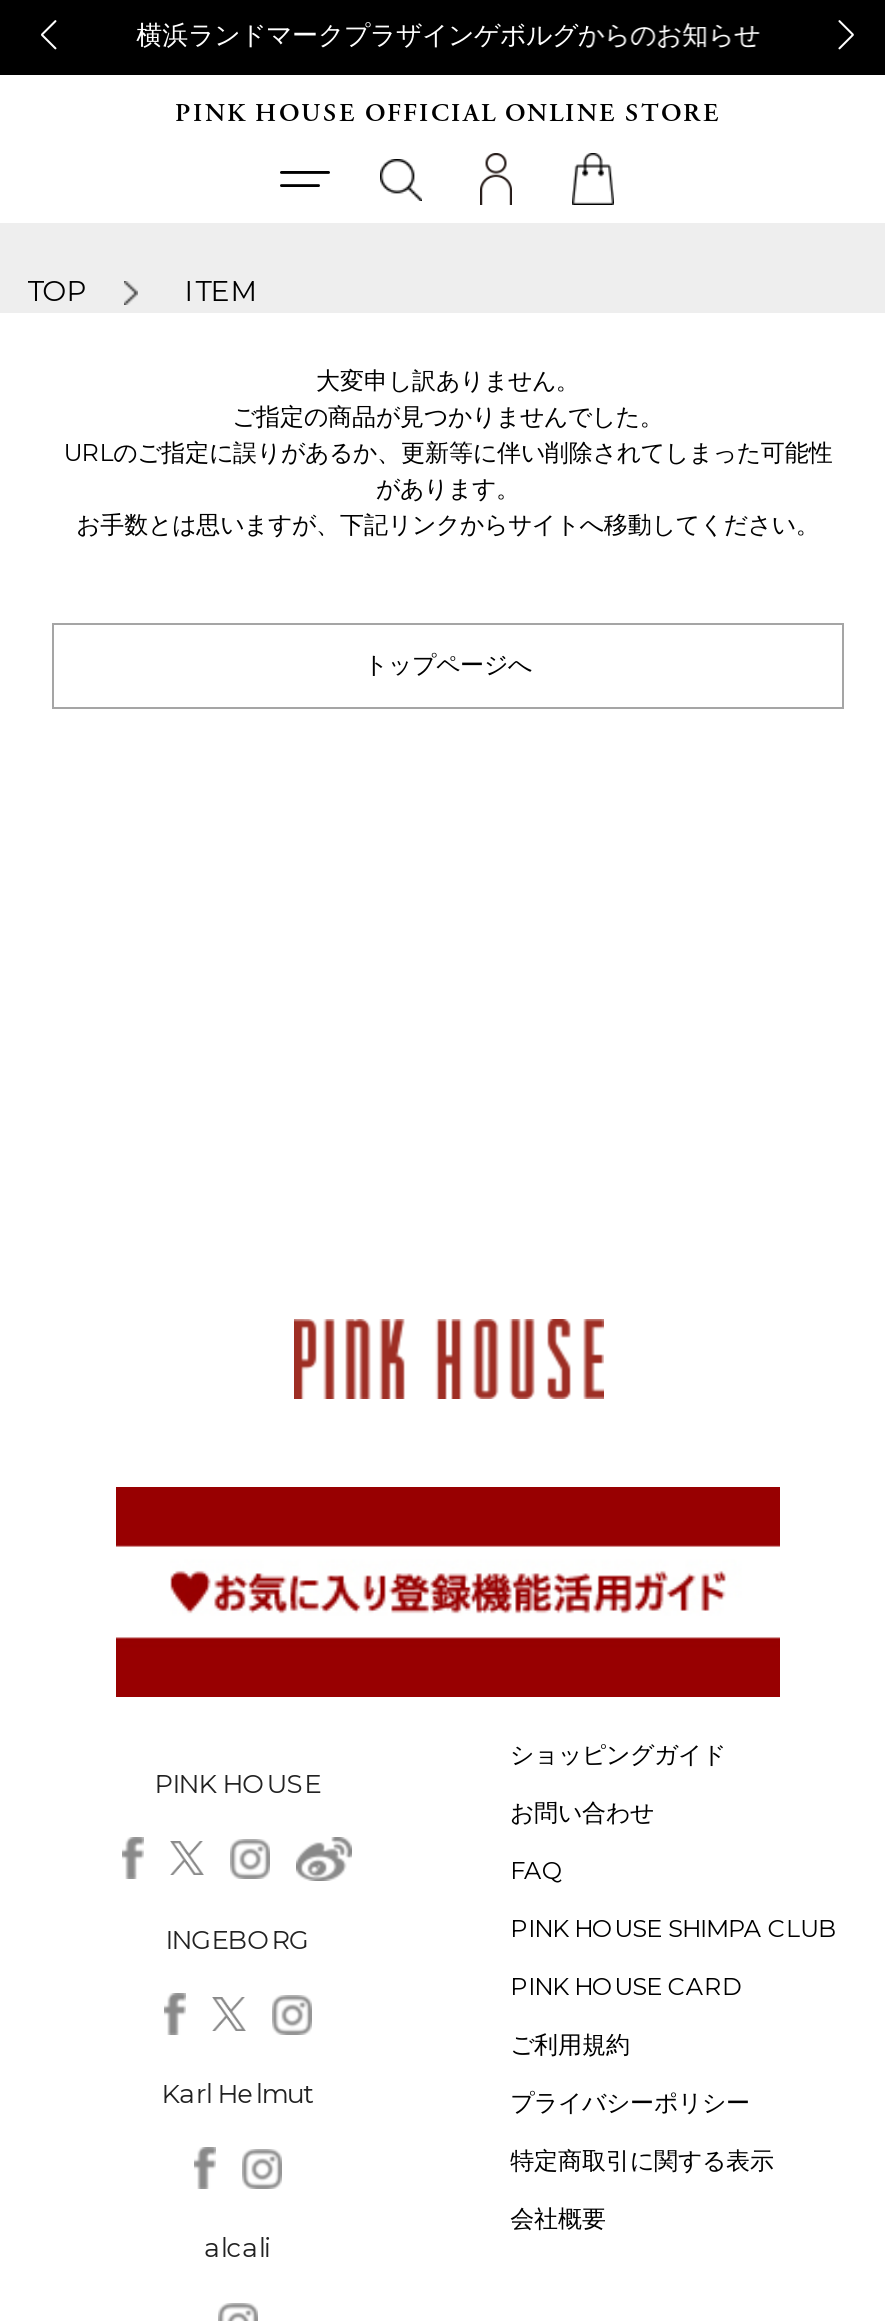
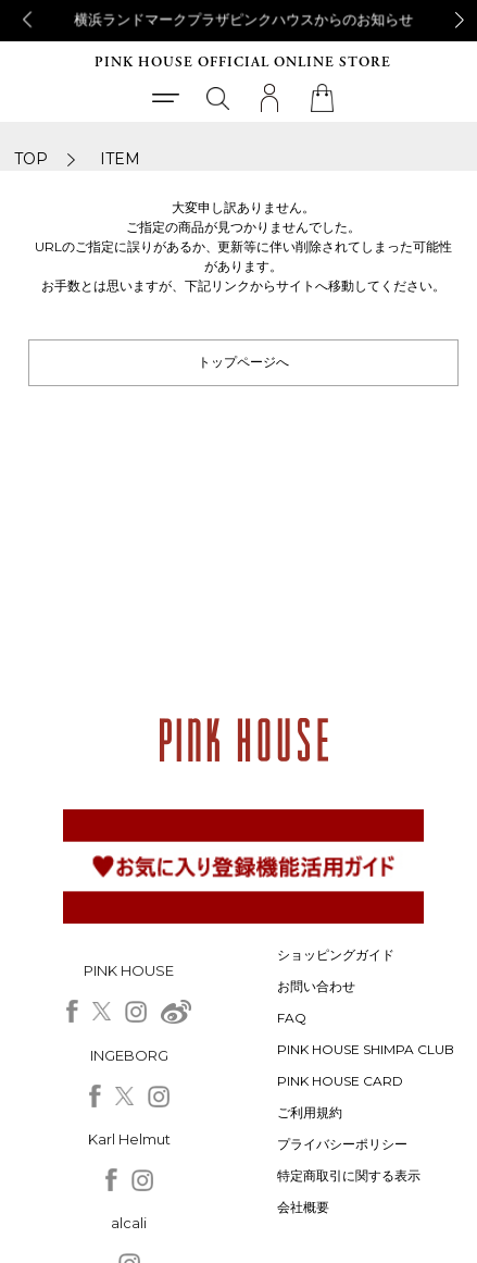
[137,18,760,50] 横浜ランドマークプラザインゲボルグからのお知らせ -> [74,10,413,28] 横浜ランドマークプラザピンクハウスからのお知らせ

